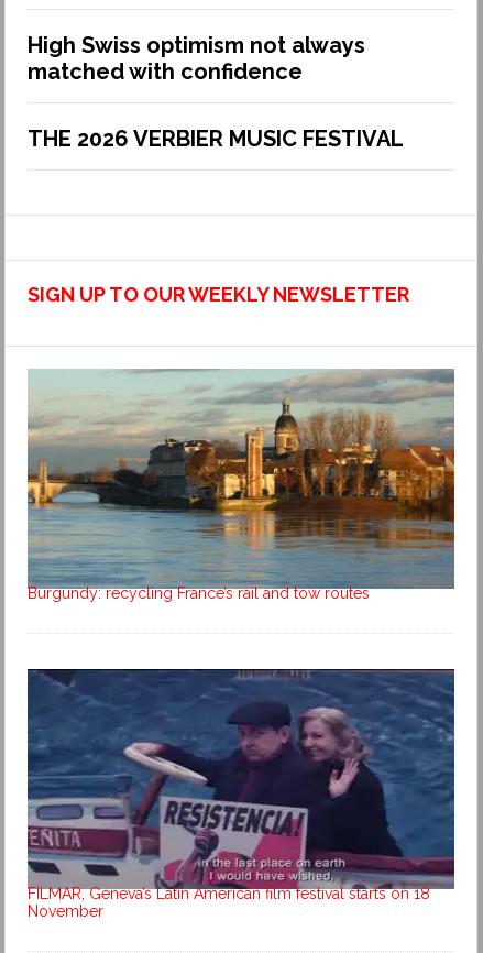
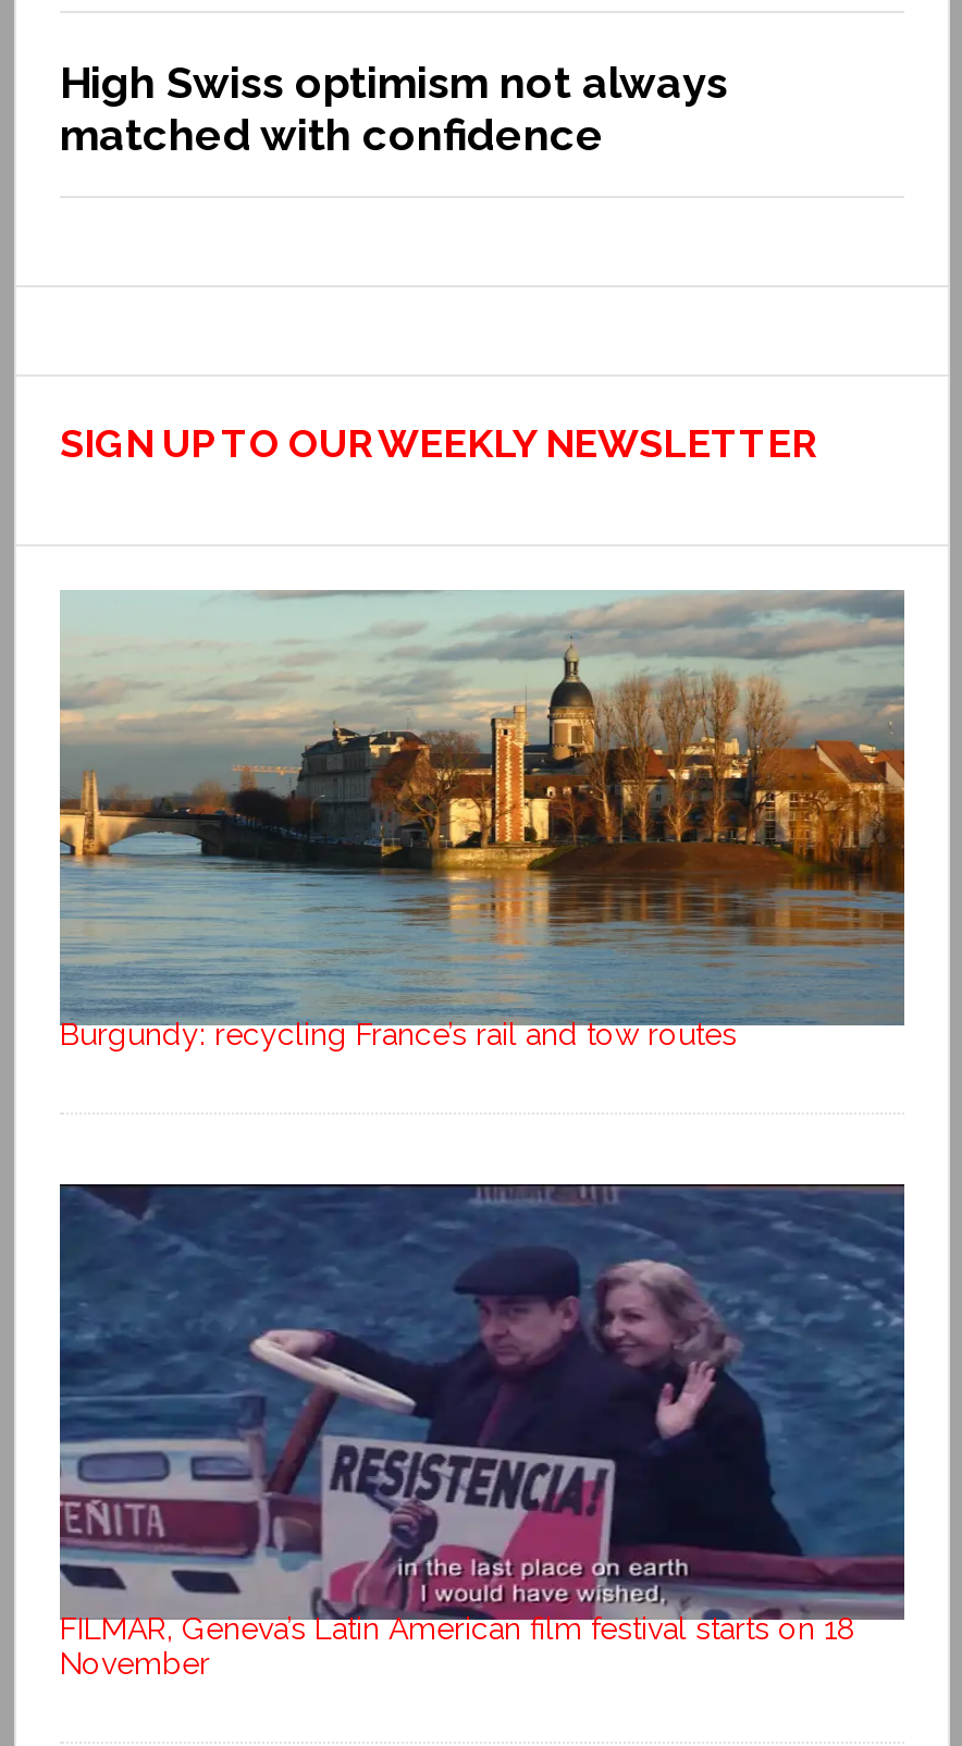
[28,125,404,152] THE 2026 VERBIER MUSIC FESTIVAL -> none

